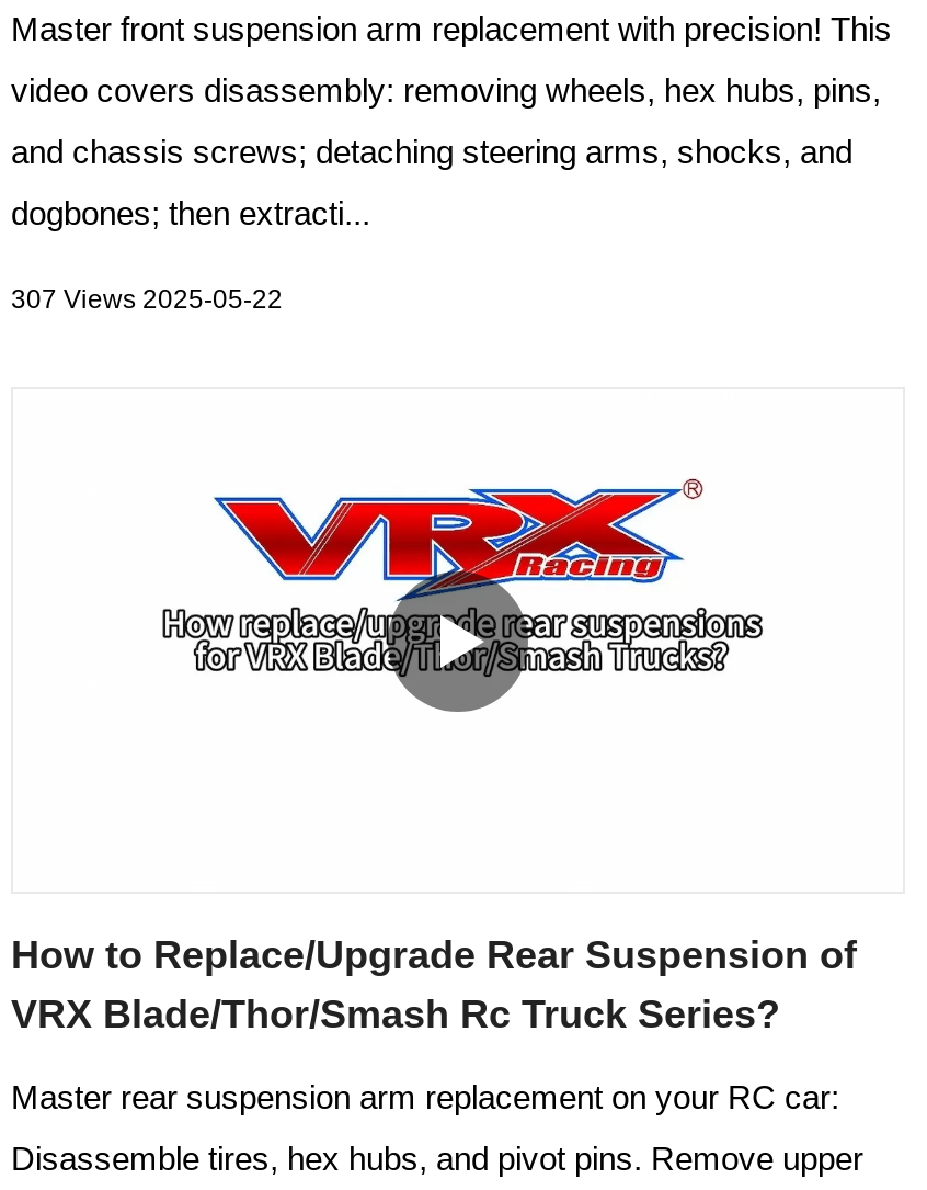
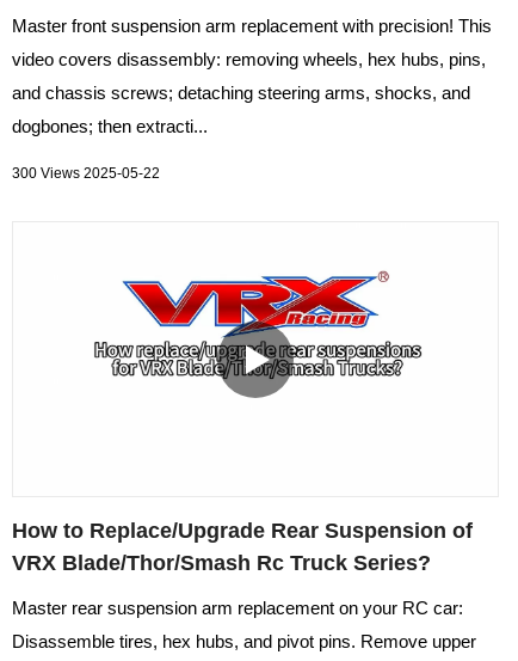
[11,285,283,316] 307 Views 2025-05-22 -> [12,165,160,182] 300 Views 2025-05-22

